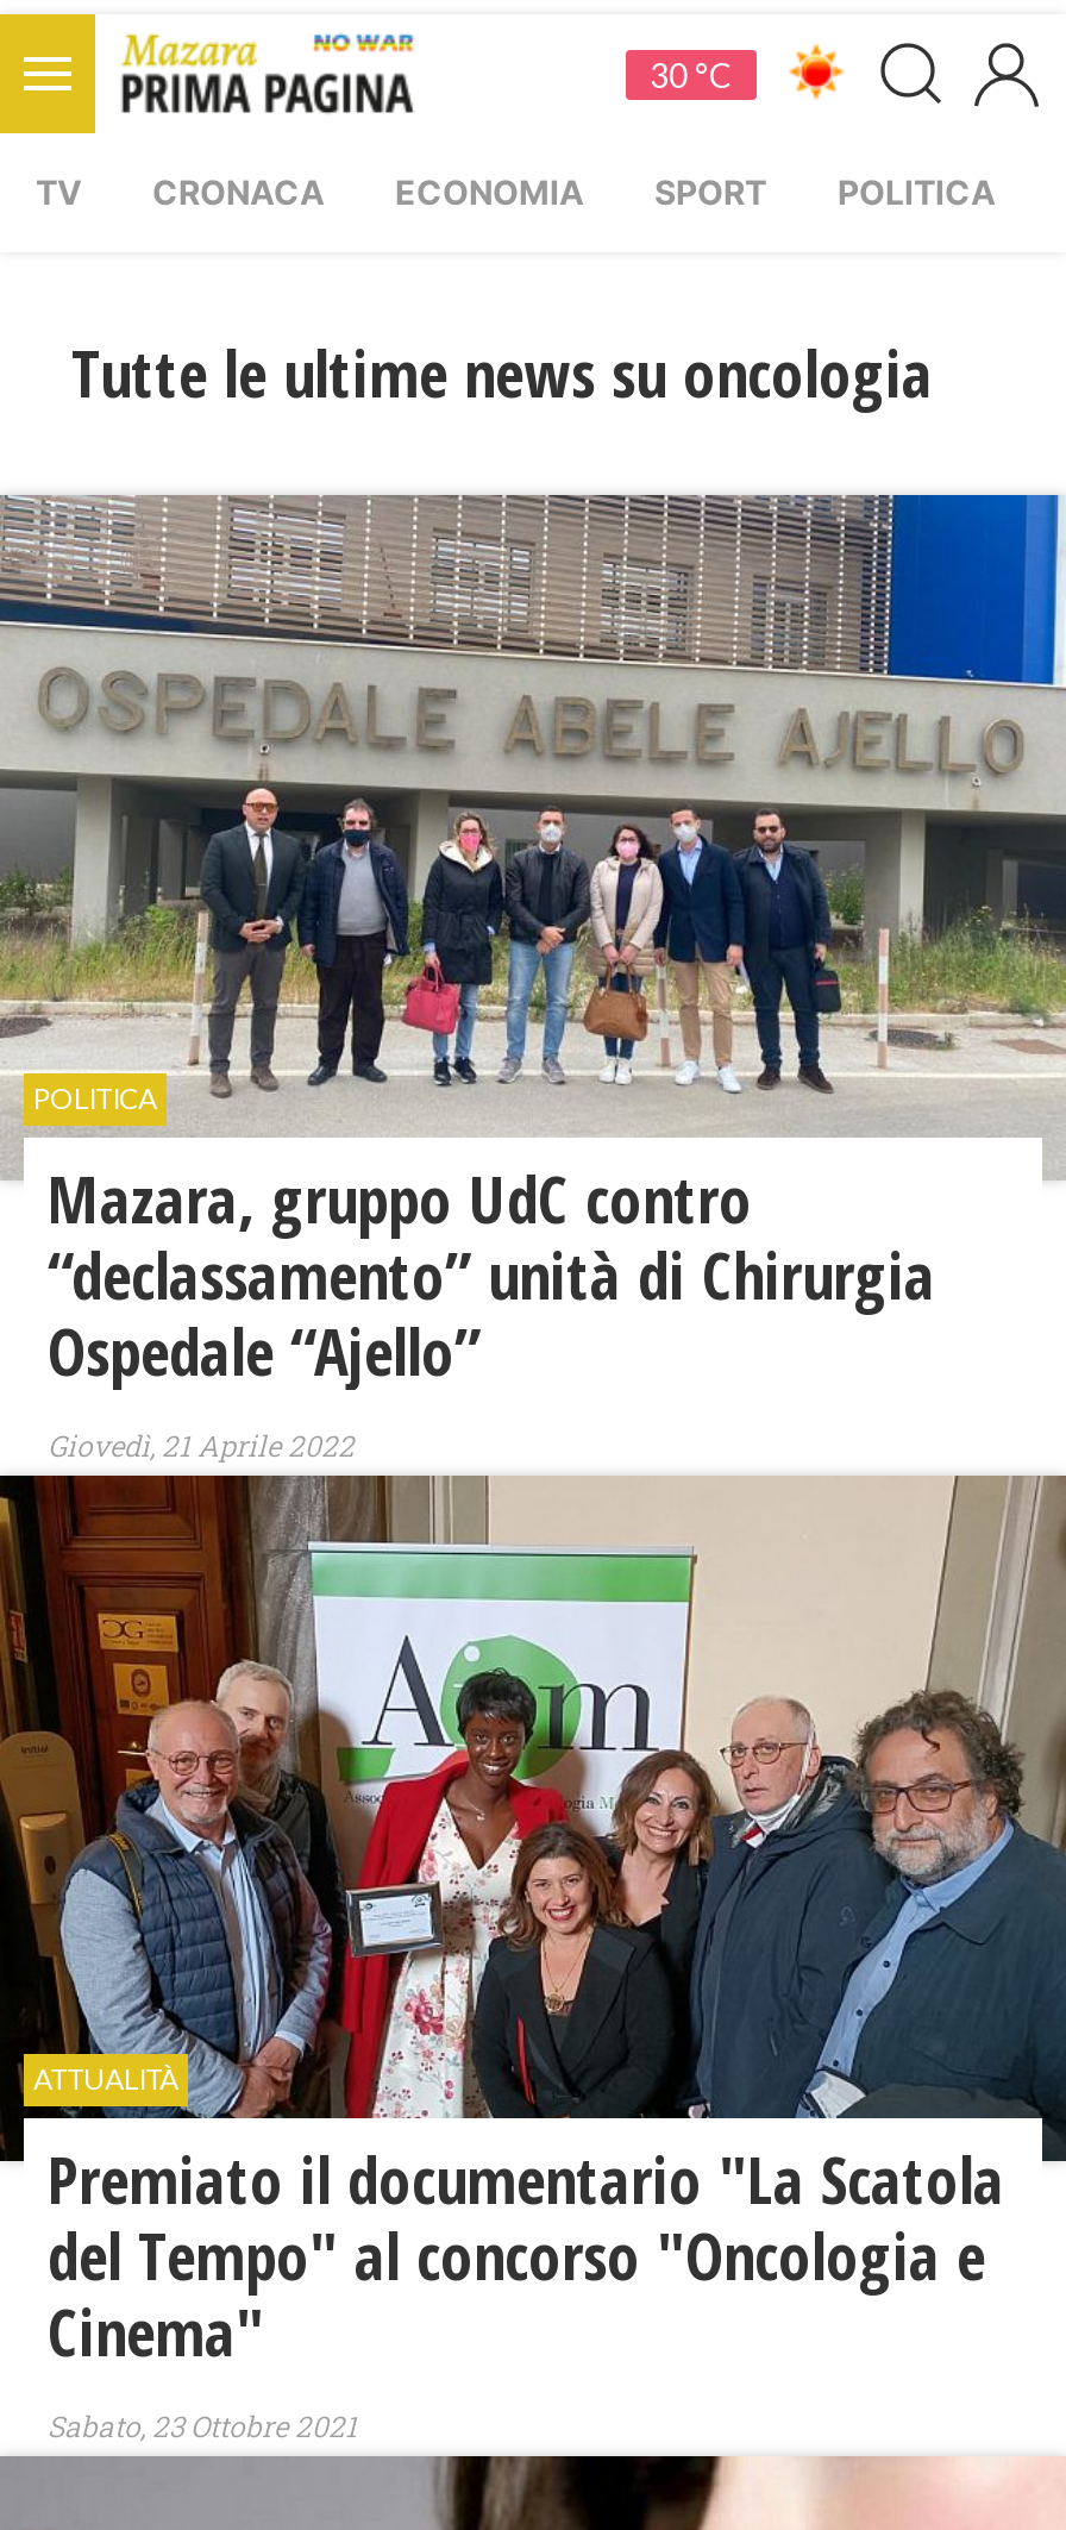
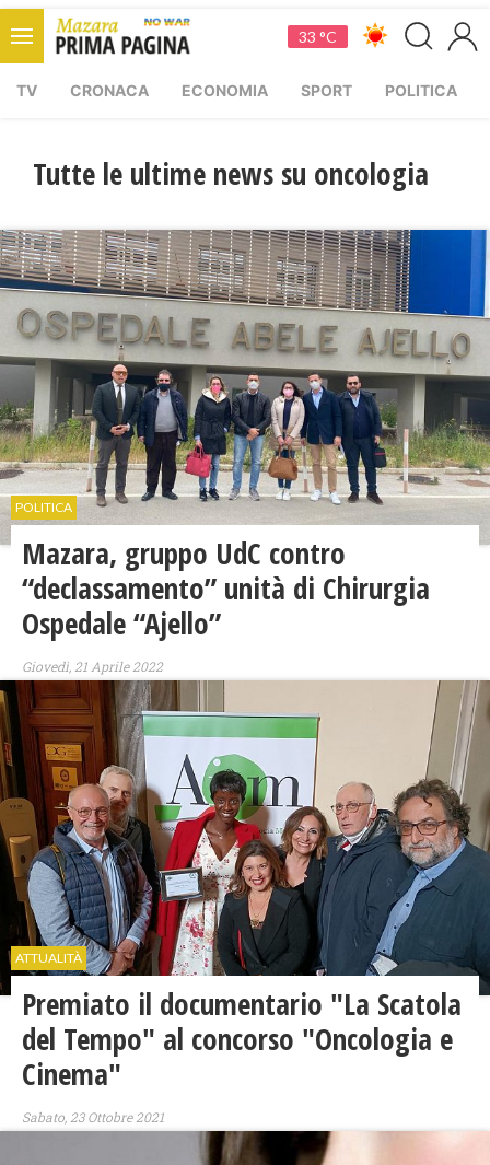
[650,54,733,94] 30 °C -> [299,27,337,45] 33 °C

